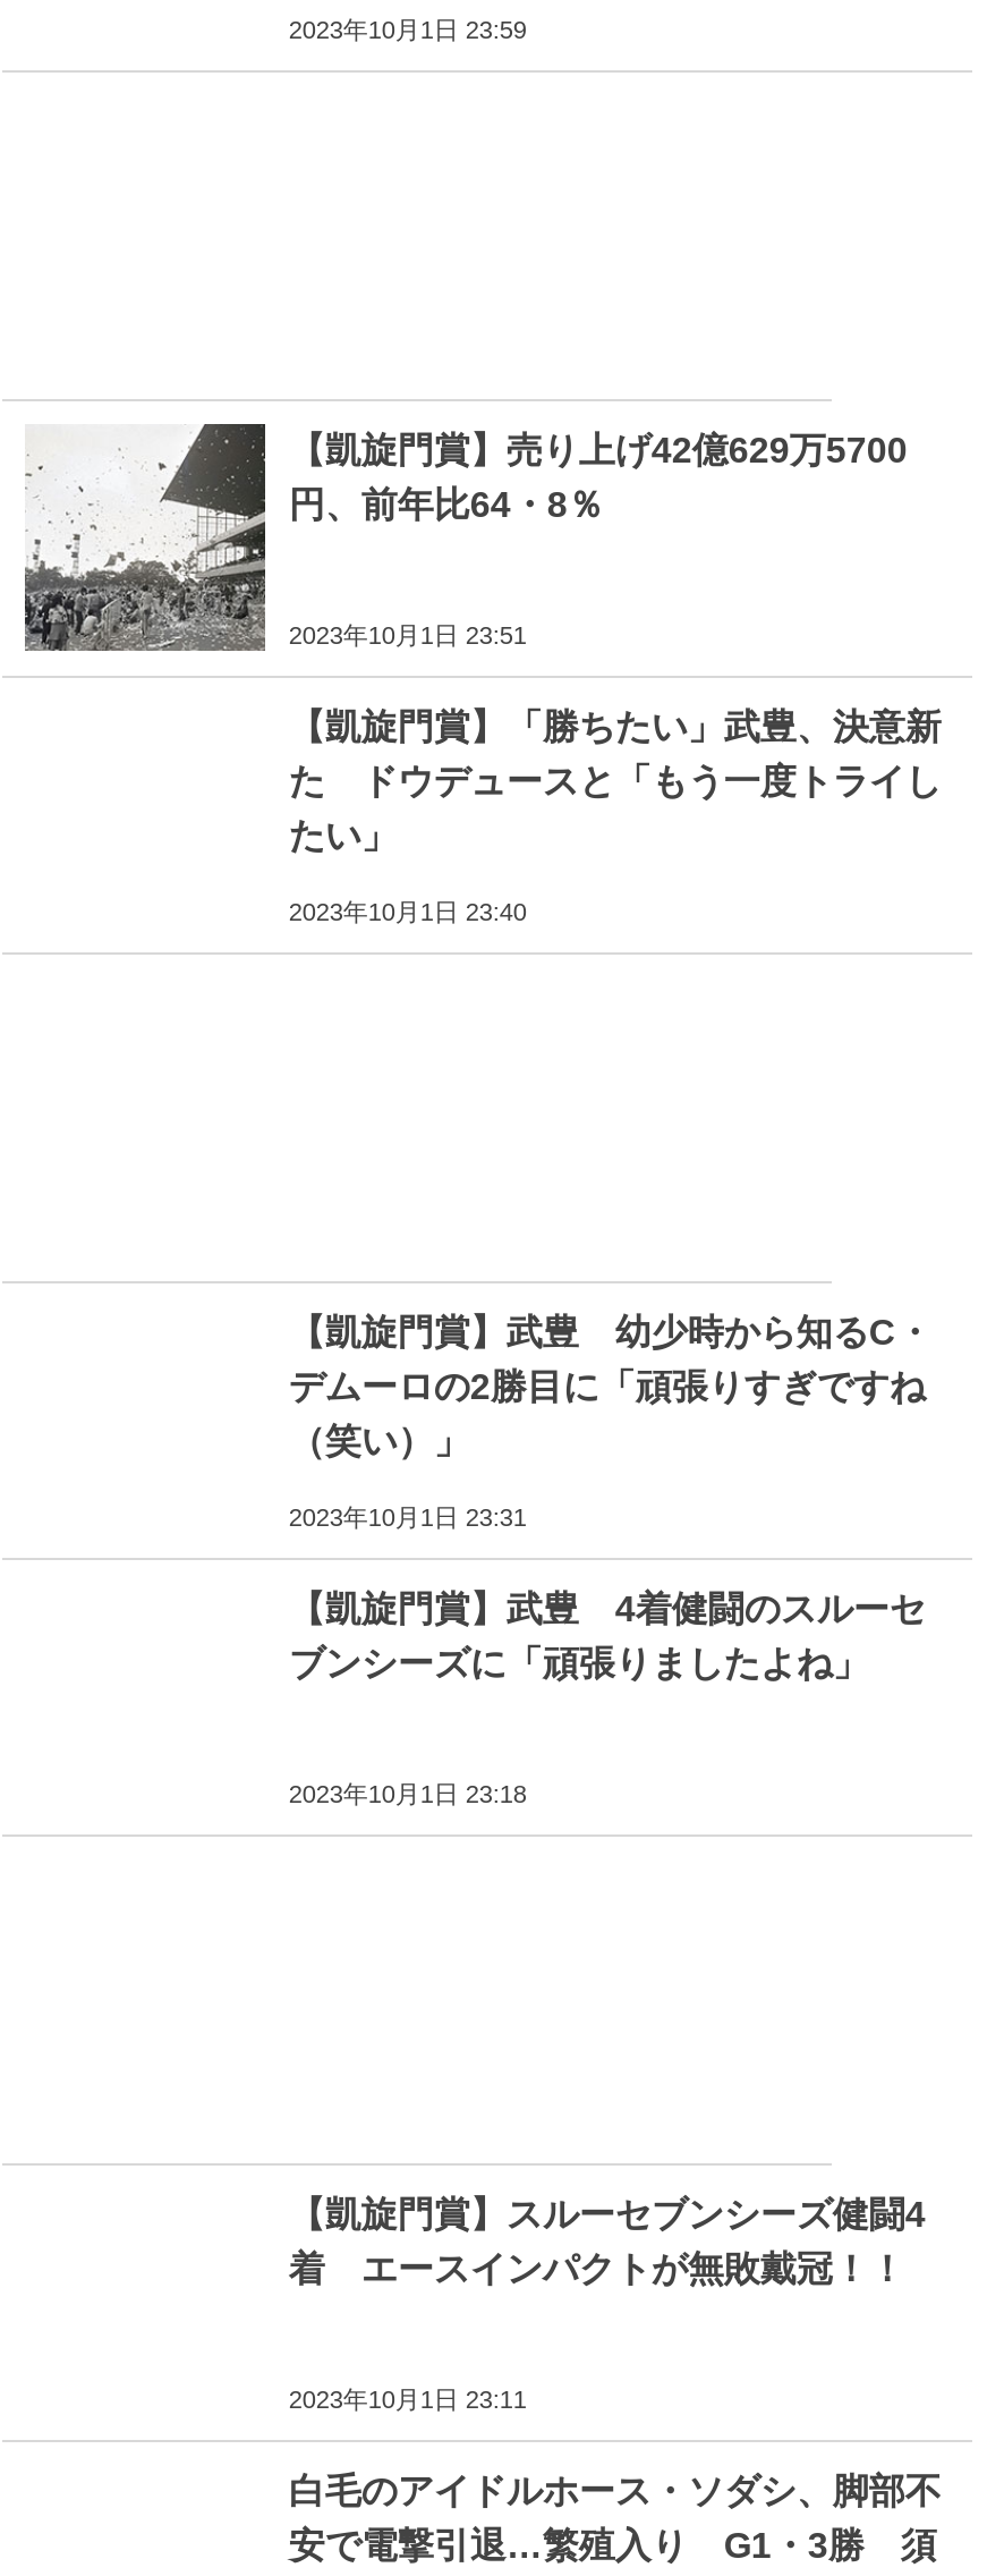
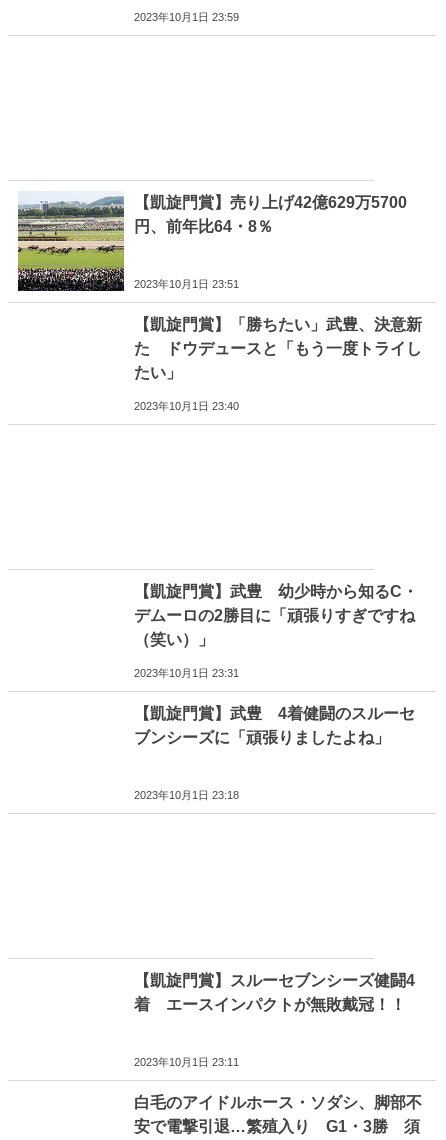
[23,422,267,653] [image] -> [17,191,125,292] [image]

